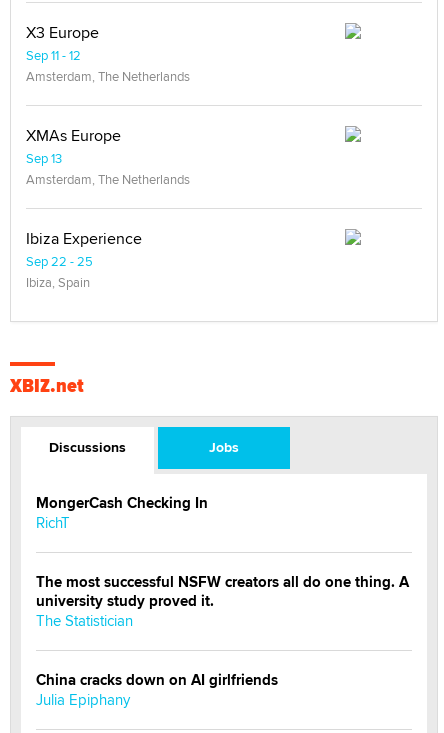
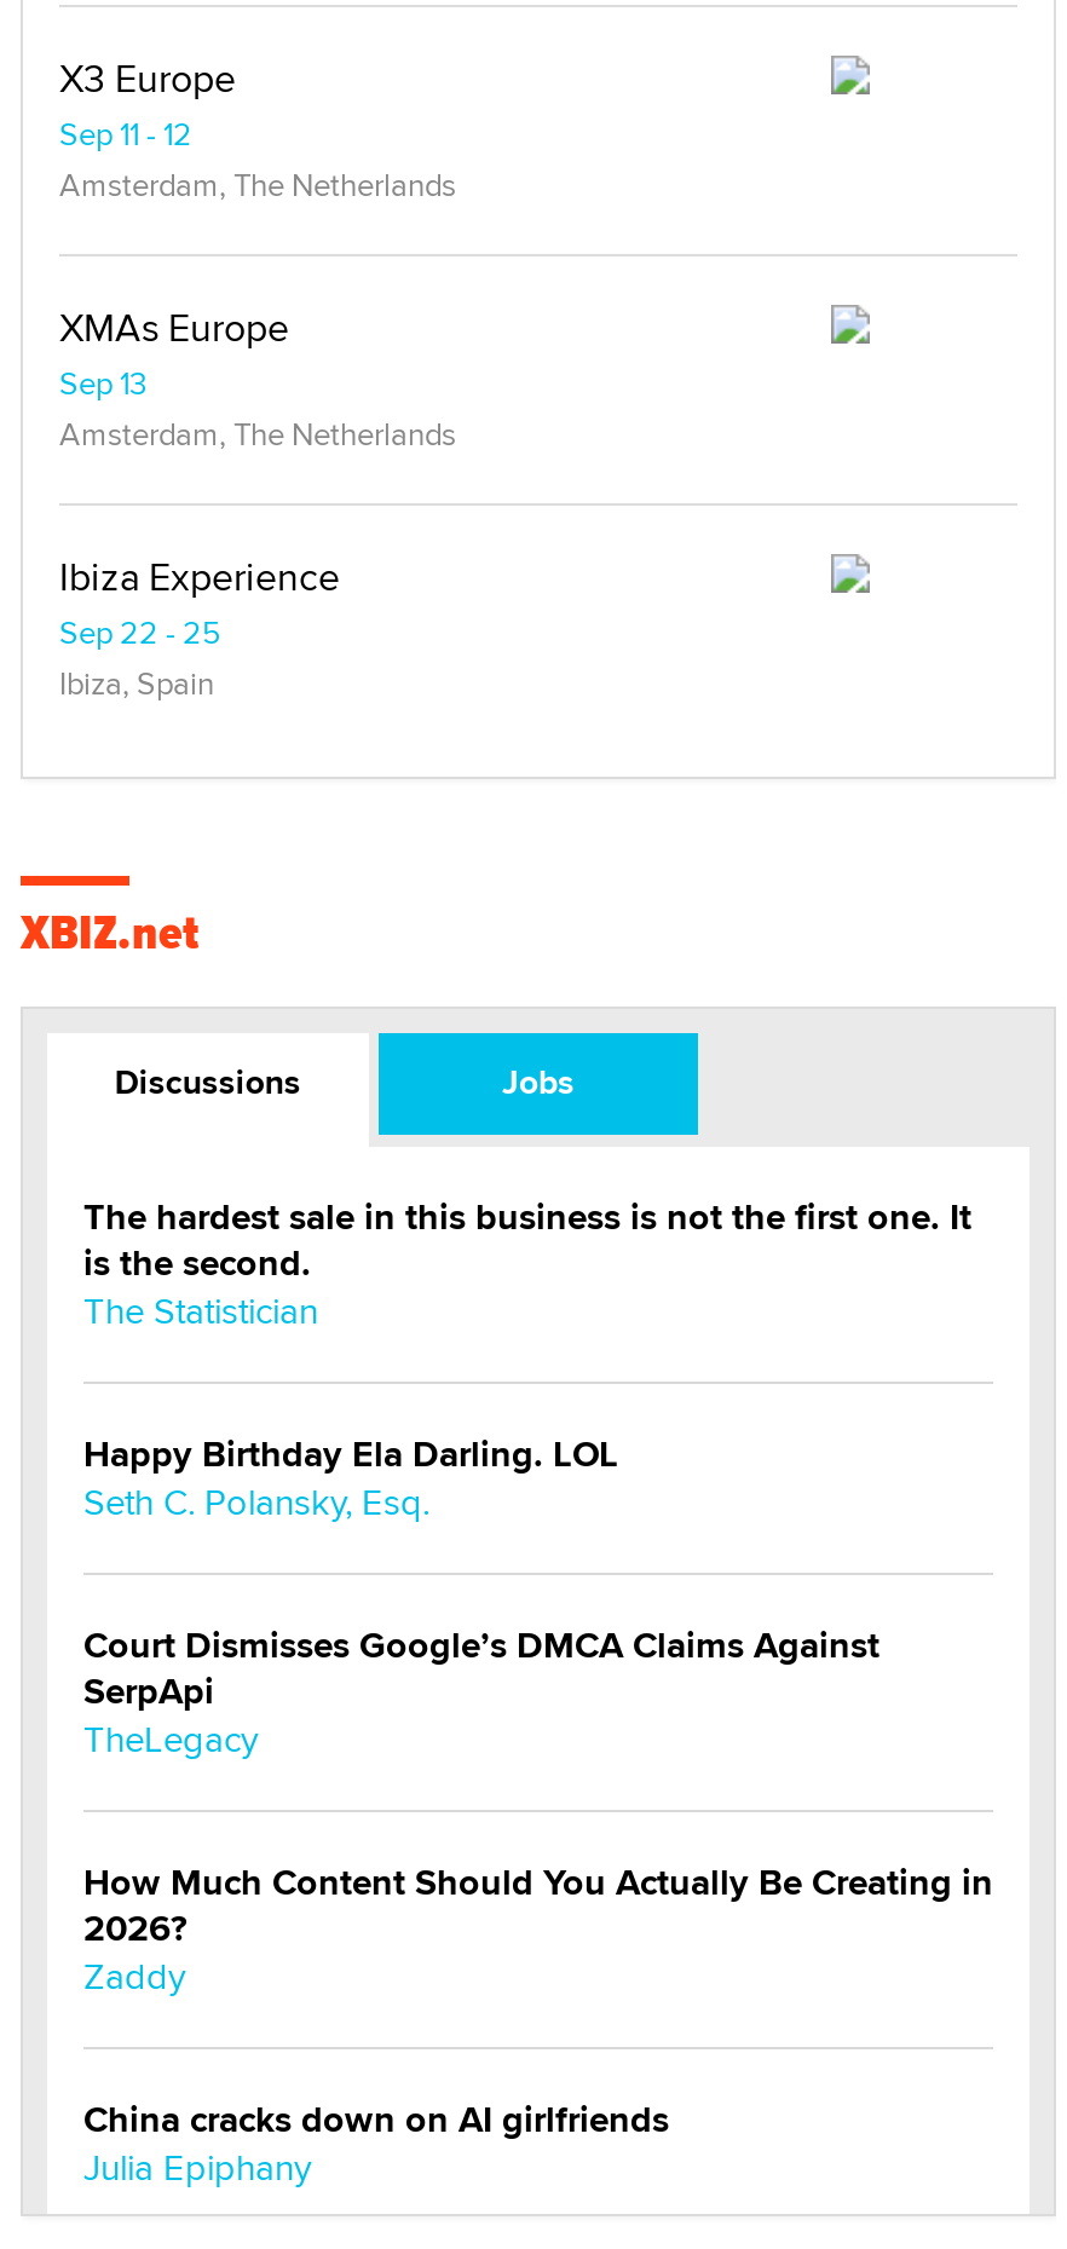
[36,492,409,612] MongerCash Checking In | RichT | The most successful NSFW creators all do one thing. A | university study proved it. -> [83,1191,971,1290] The hardest sale in this business is not the first one. It | is the second.
moved [36,610,133,631] -> [83,1285,318,1336]: The Statistician
none -> [83,1428,993,2001] Happy Birthday Ela Darling. LOL | Seth C. Polansky, Esq. | Court Dismisses Google’s DMCA Claims Against | SerpApi | TheLegacy | How Much Content Should You Actually Be Creating in | 2026? | Zaddy

